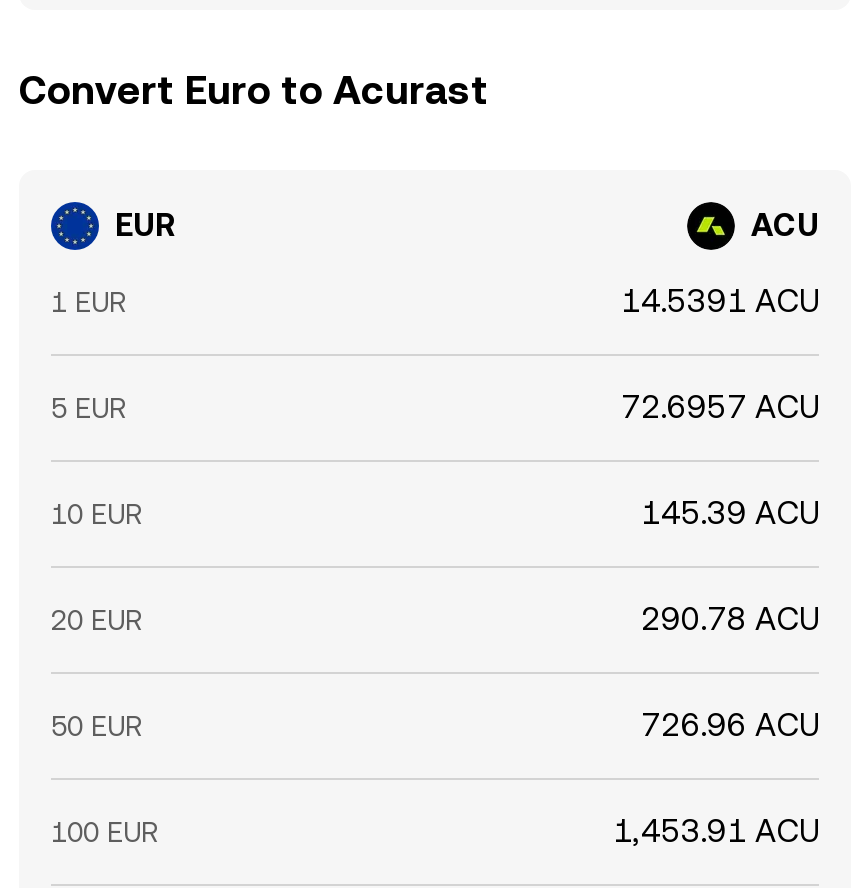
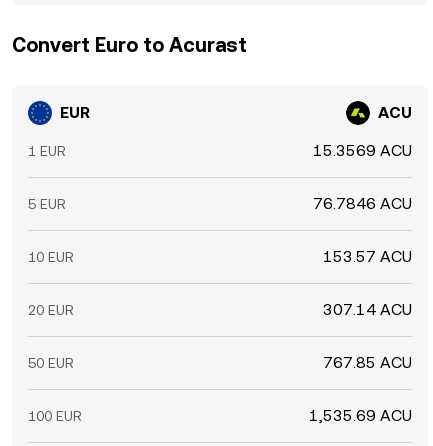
[621,282,819,320] 14.5391 ACU -> [313,141,412,160] 15.3569 ACU
[621,388,819,426] 72.6957 ACU -> [313,194,412,213] 76.7846 ACU
[641,494,819,532] 145.39 ACU -> [323,247,412,266] 153.57 ACU
[641,600,819,638] 290.78 ACU -> [323,300,412,319] 307.14 ACU
[641,706,819,744] 726.96 ACU -> [323,353,412,372] 767.85 ACU
[613,812,819,850] 1,453.91 ACU -> [309,406,412,425] 1,535.69 ACU

